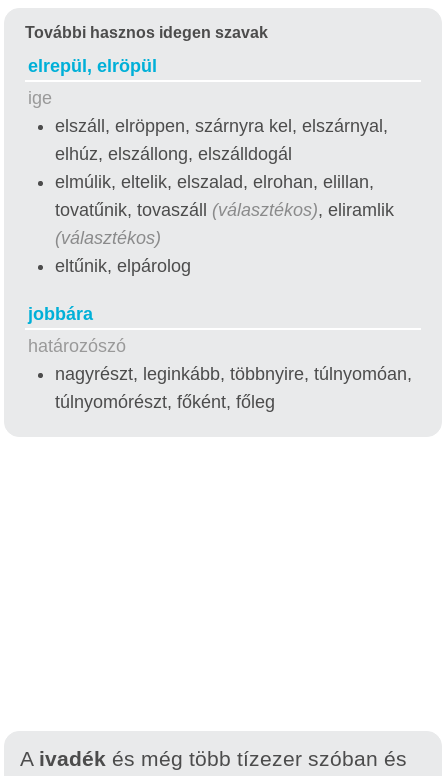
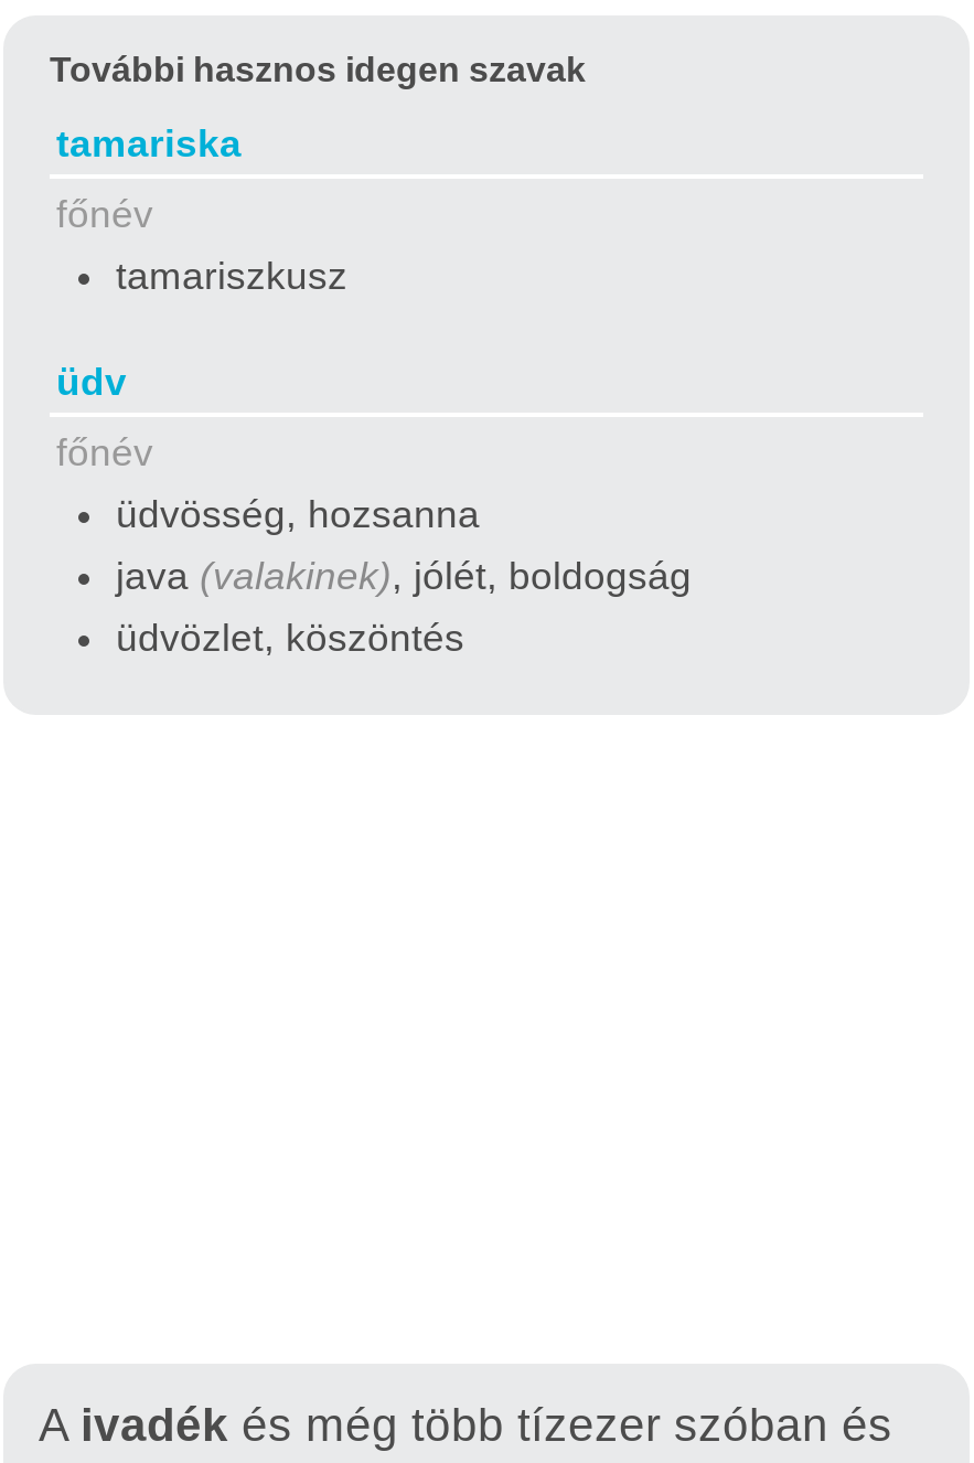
[28,56,157,76] elrepül, elröpül -> [56,121,242,165] tamariska
[28,88,394,276] ige | elszáll, elröppen, szárnyra kel, elszárnyal, | elhúz, elszállong, elszálldogál | elmúlik, eltelik, elszalad, elrohan, elillan, | tovatűnik, tovaszáll (választékos), eliramlik | (választékos) | eltűnik, elpárolog -> [56,192,347,298] főnév | tamariszkusz
[28,304,93,324] jobbára -> [56,360,127,404] üdv
[28,336,412,412] határozószó | nagyrészt, leginkább, többnyire, túlnyomóan, | túlnyomórészt, főként, főleg -> [56,430,692,660] főnév | üdvösség, hozsanna | java (valakinek), jólét, boldogság | üdvözlet, köszöntés

